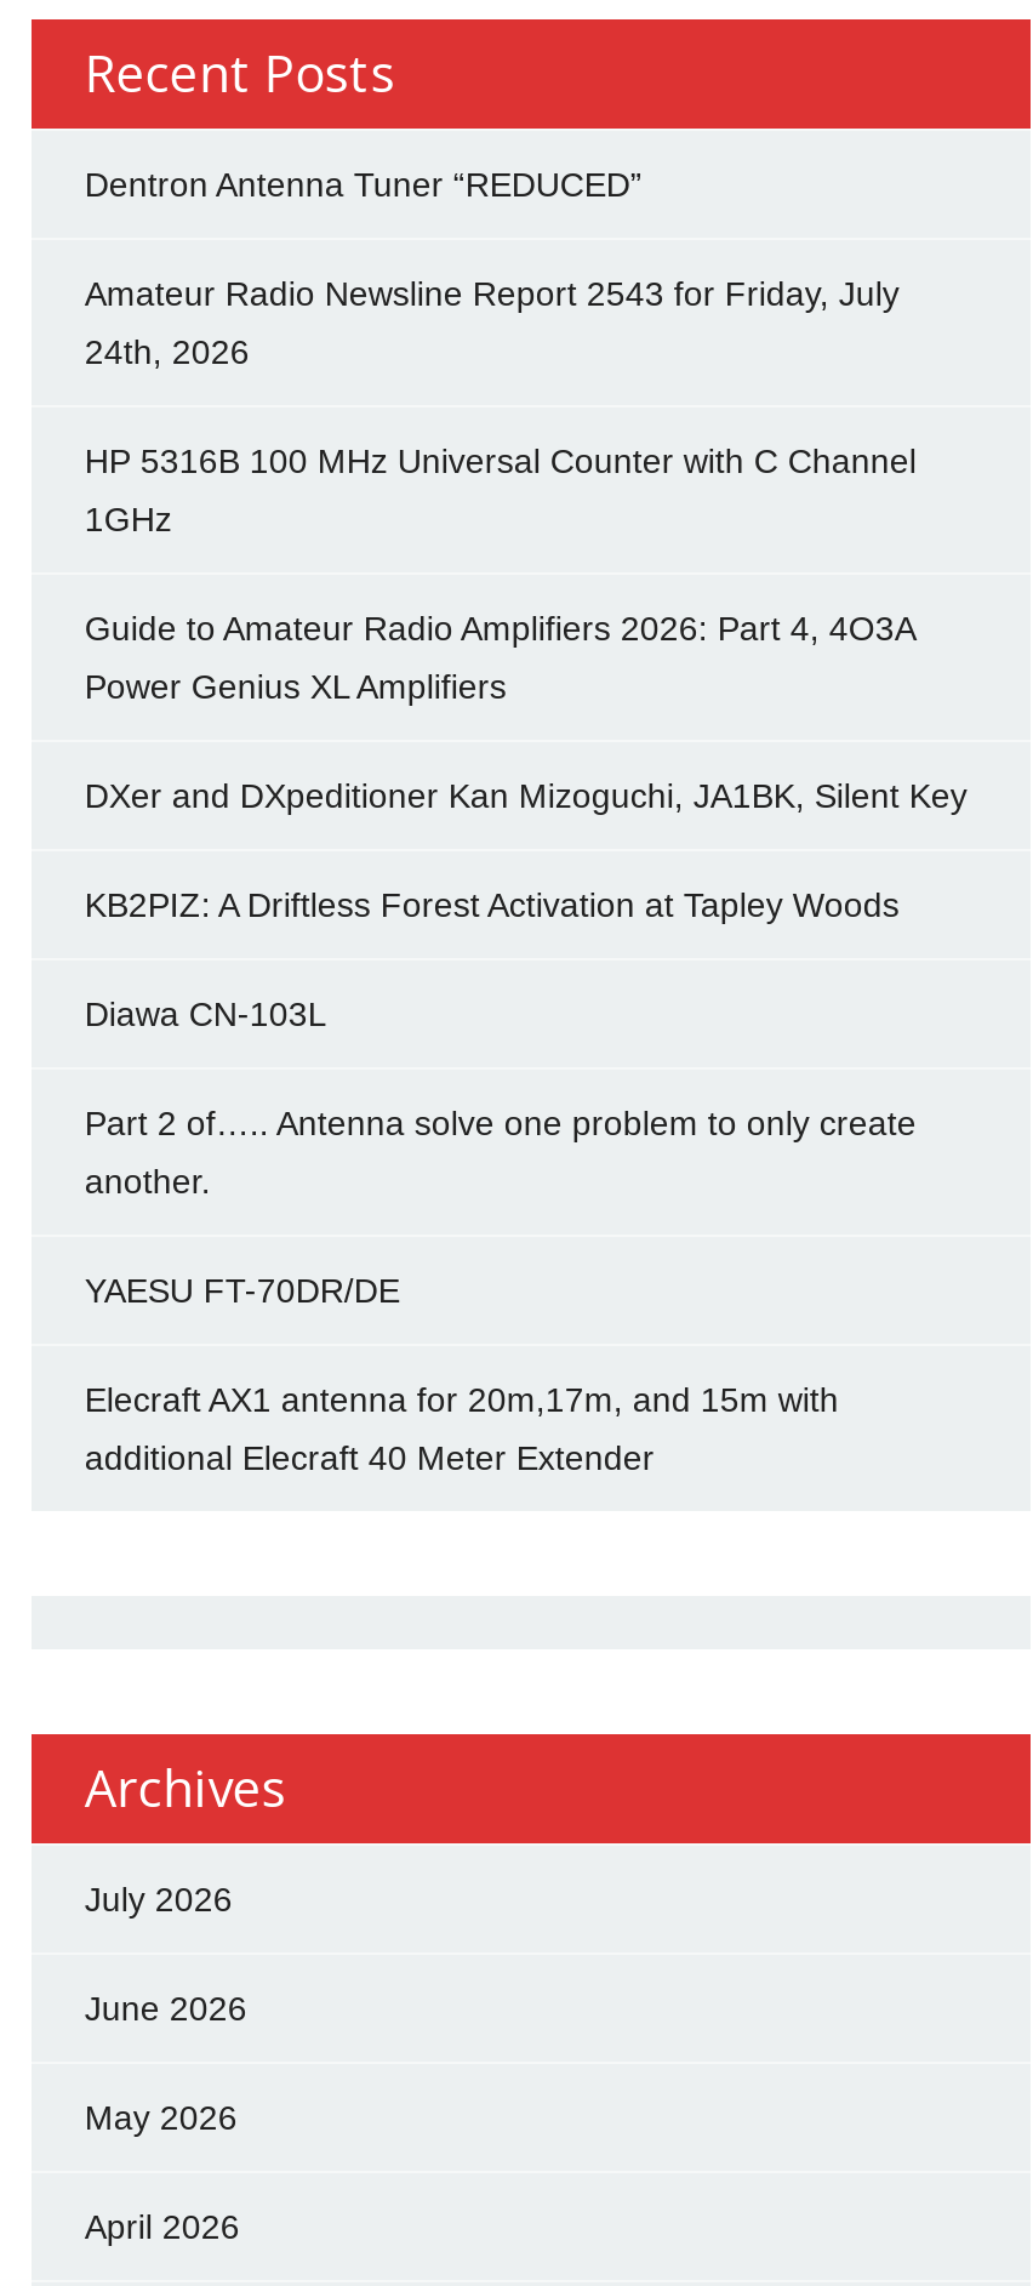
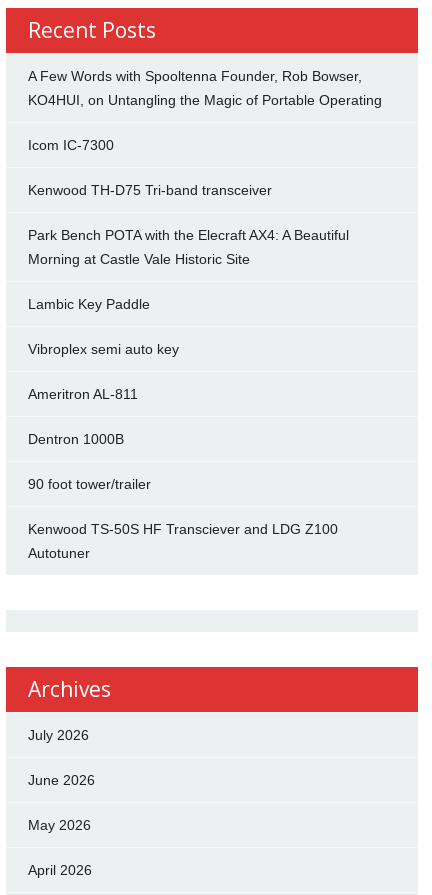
[85,164,967,1477] Dentron Antenna Tuner “REDUCED” | Amateur Radio Newsline Report 2543 for Friday, July | 24th, 2026 | HP 5316B 100 MHz Universal Counter with C Channel | 1GHz | Guide to Amateur Radio Amplifiers 2026: Part 4, 4O3A | Power Genius XL Amplifiers | DXer and DXpeditioner Kan Mizoguchi, JA1BK, Silent Key | KB2PIZ: A Driftless Forest Activation at Tapley Woods | Diawa CN-103L | Part 2 of….. Antenna solve one problem to only create | another. | YAESU FT-70DR/DE | Elecraft AX1 antenna for 20m,17m, and 15m with | additional Elecraft 40 Meter Extender -> [28,68,382,561] A Few Words with Spooltenna Founder, Rob Bowser, | KO4HUI, on Untangling the Magic of Portable Operating | Icom IC-7300 | Kenwood TH-D75 Tri-band transceiver | Park Bench POTA with the Elecraft AX4: A Beautiful | Morning at Castle Vale Historic Site | Lambic Key Paddle | Vibroplex semi auto key | Ameritron AL-811 | Dentron 1000B | 90 foot tower/trailer | Kenwood TS-50S HF Transciever and LDG Z100 | Autotuner

